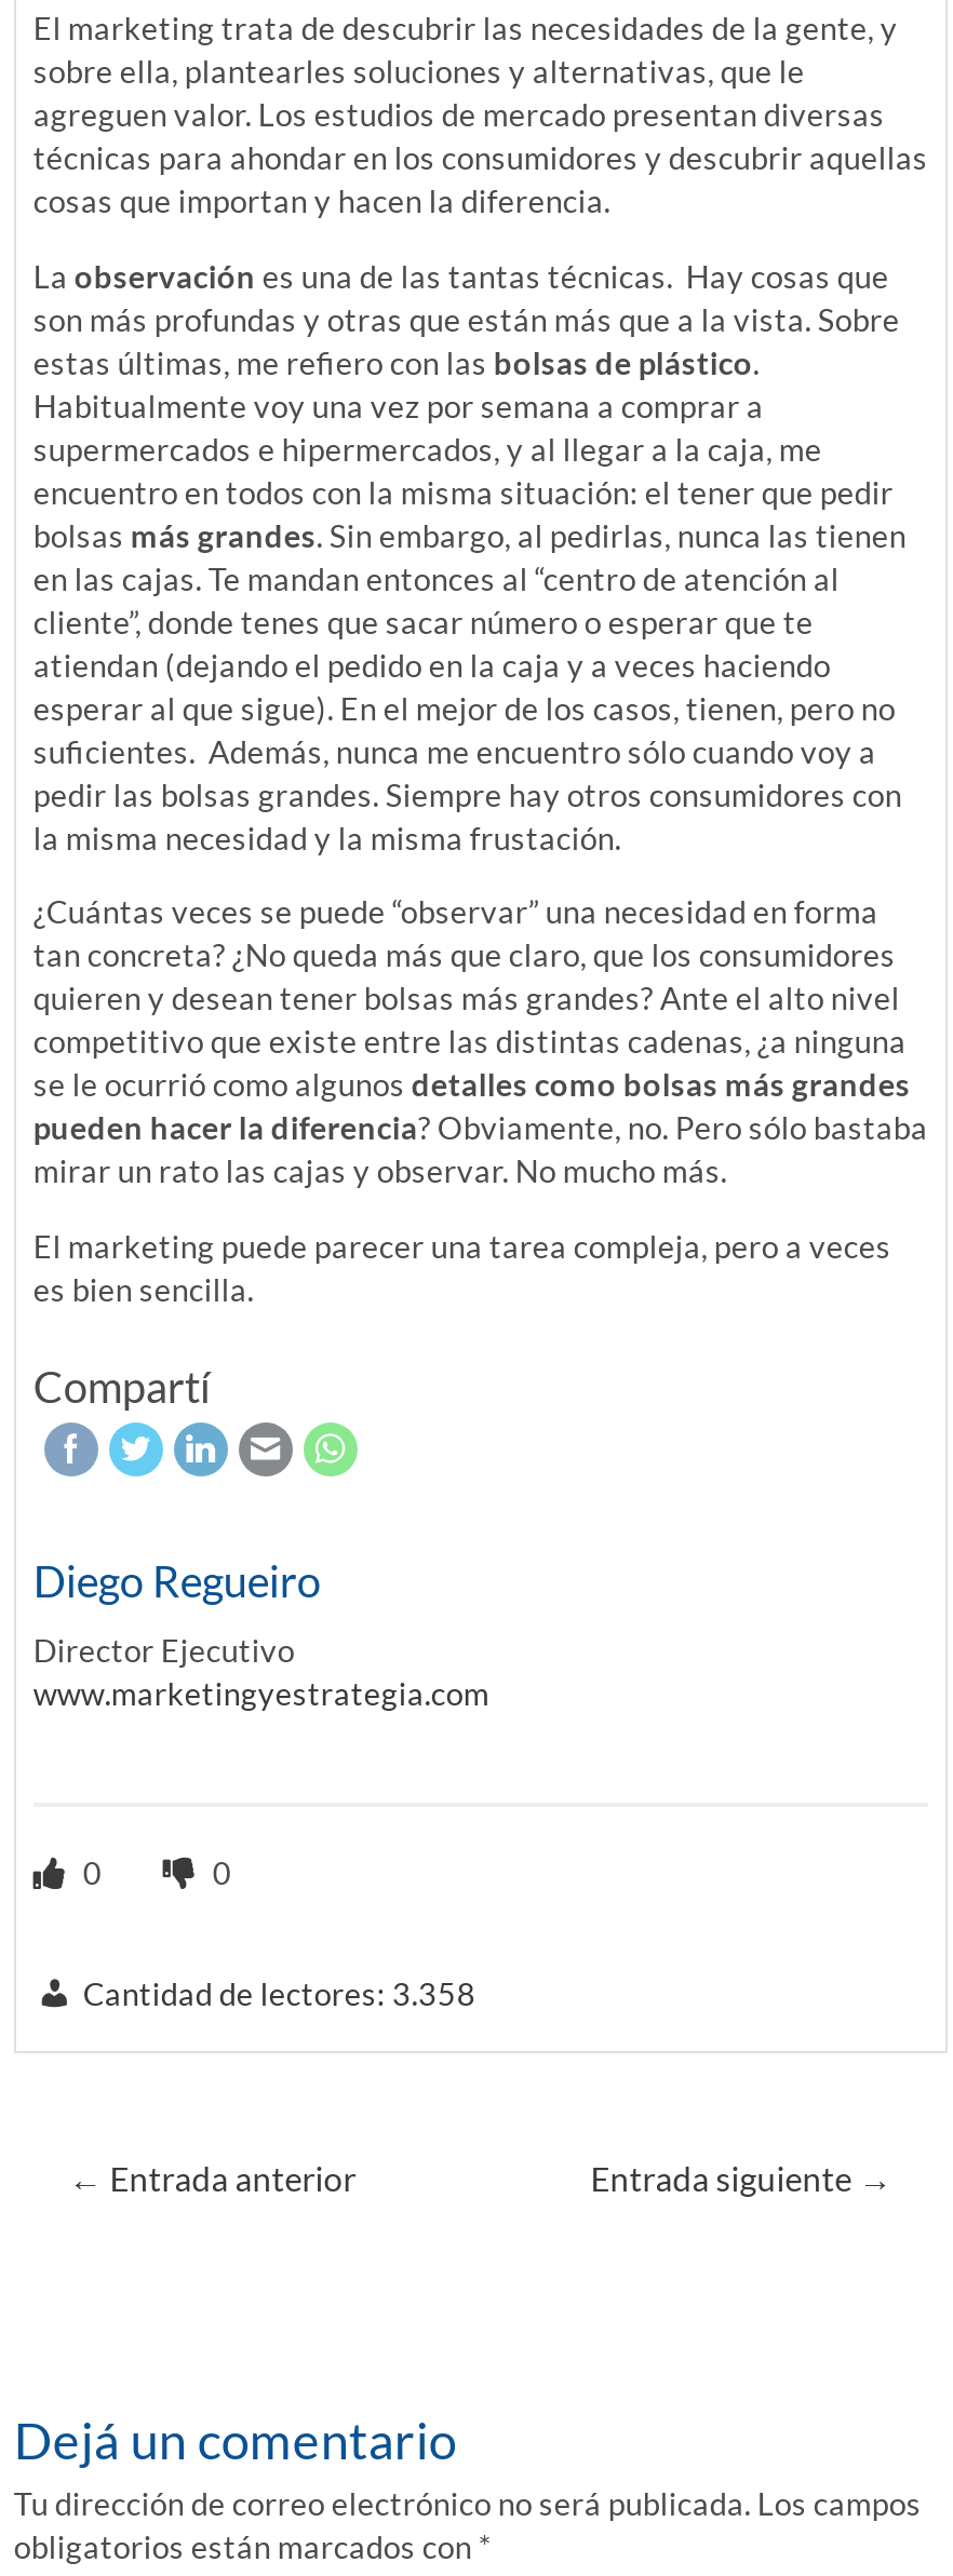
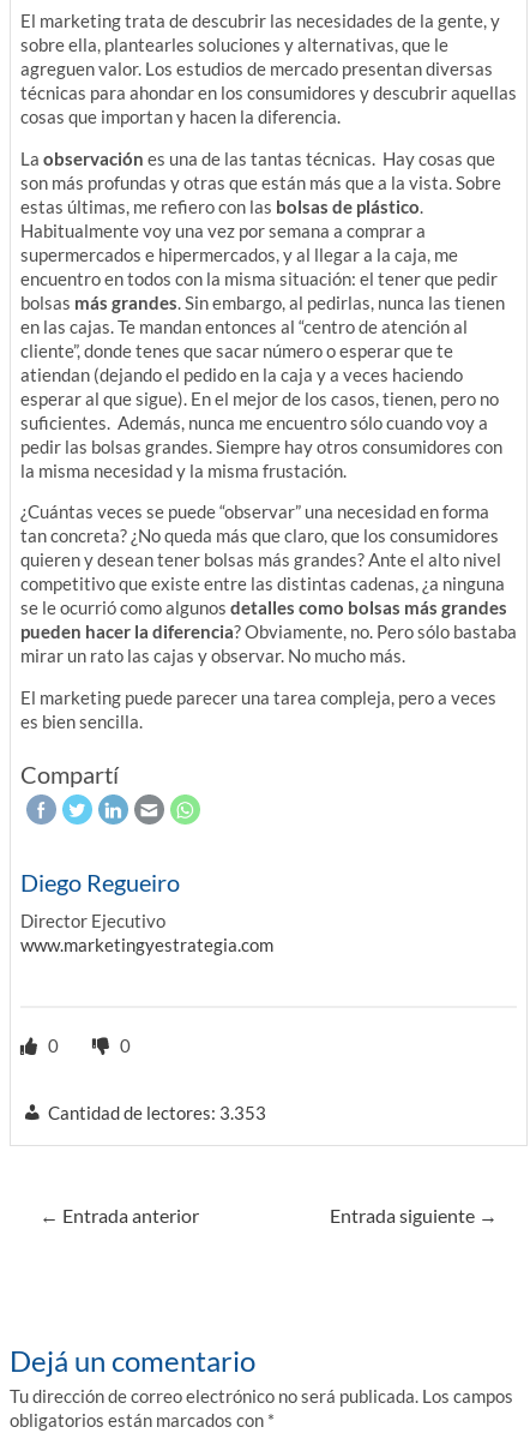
[83,1975,476,2012] Cantidad de lectores: 3.358 -> [48,1103,266,1123] Cantidad de lectores: 3.353

